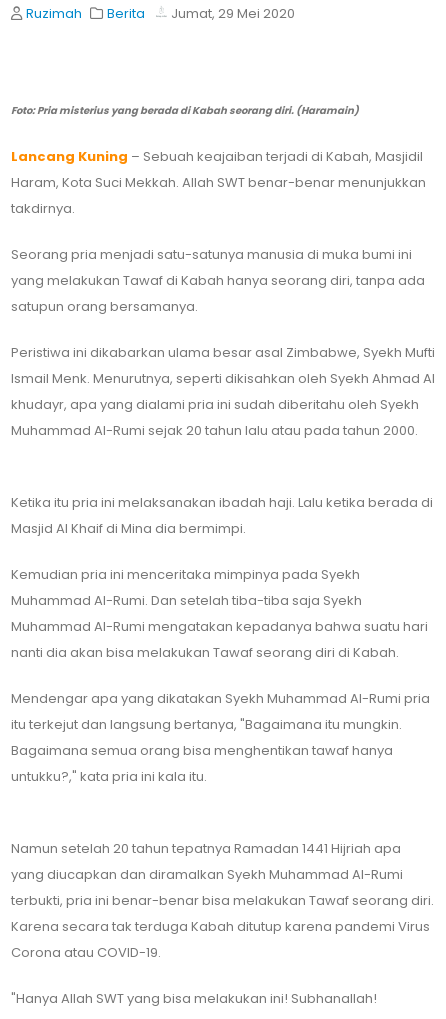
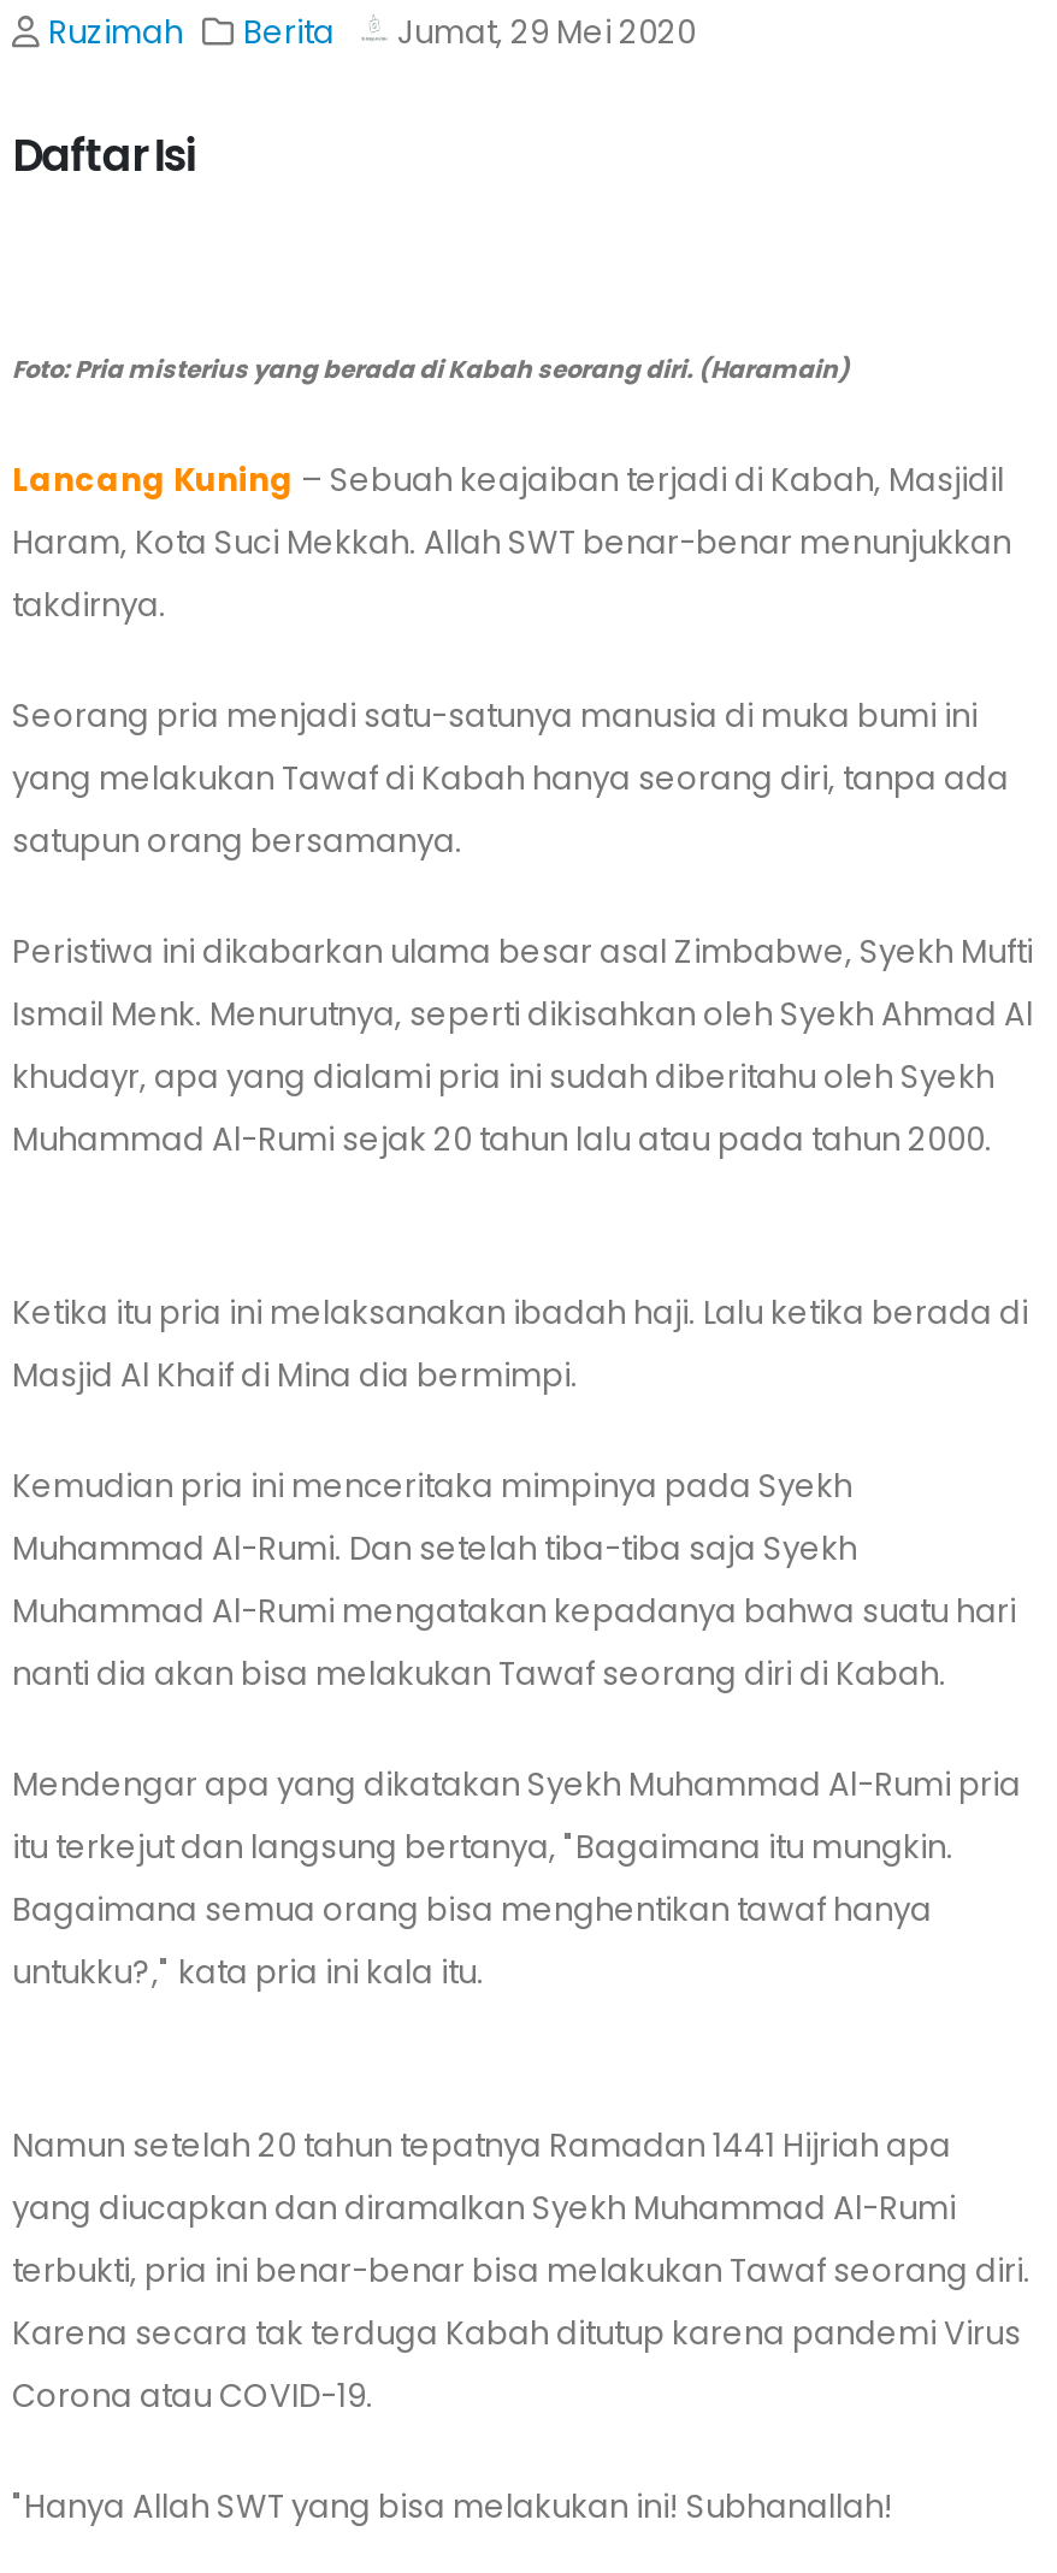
none -> [12,125,195,185] Daftar Isi

